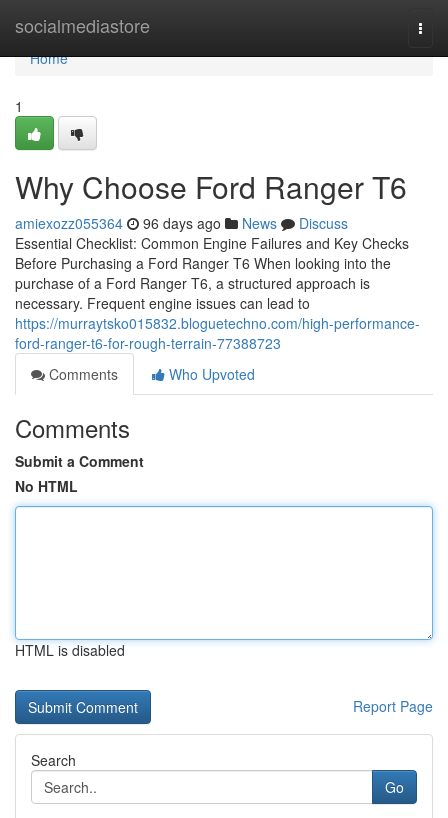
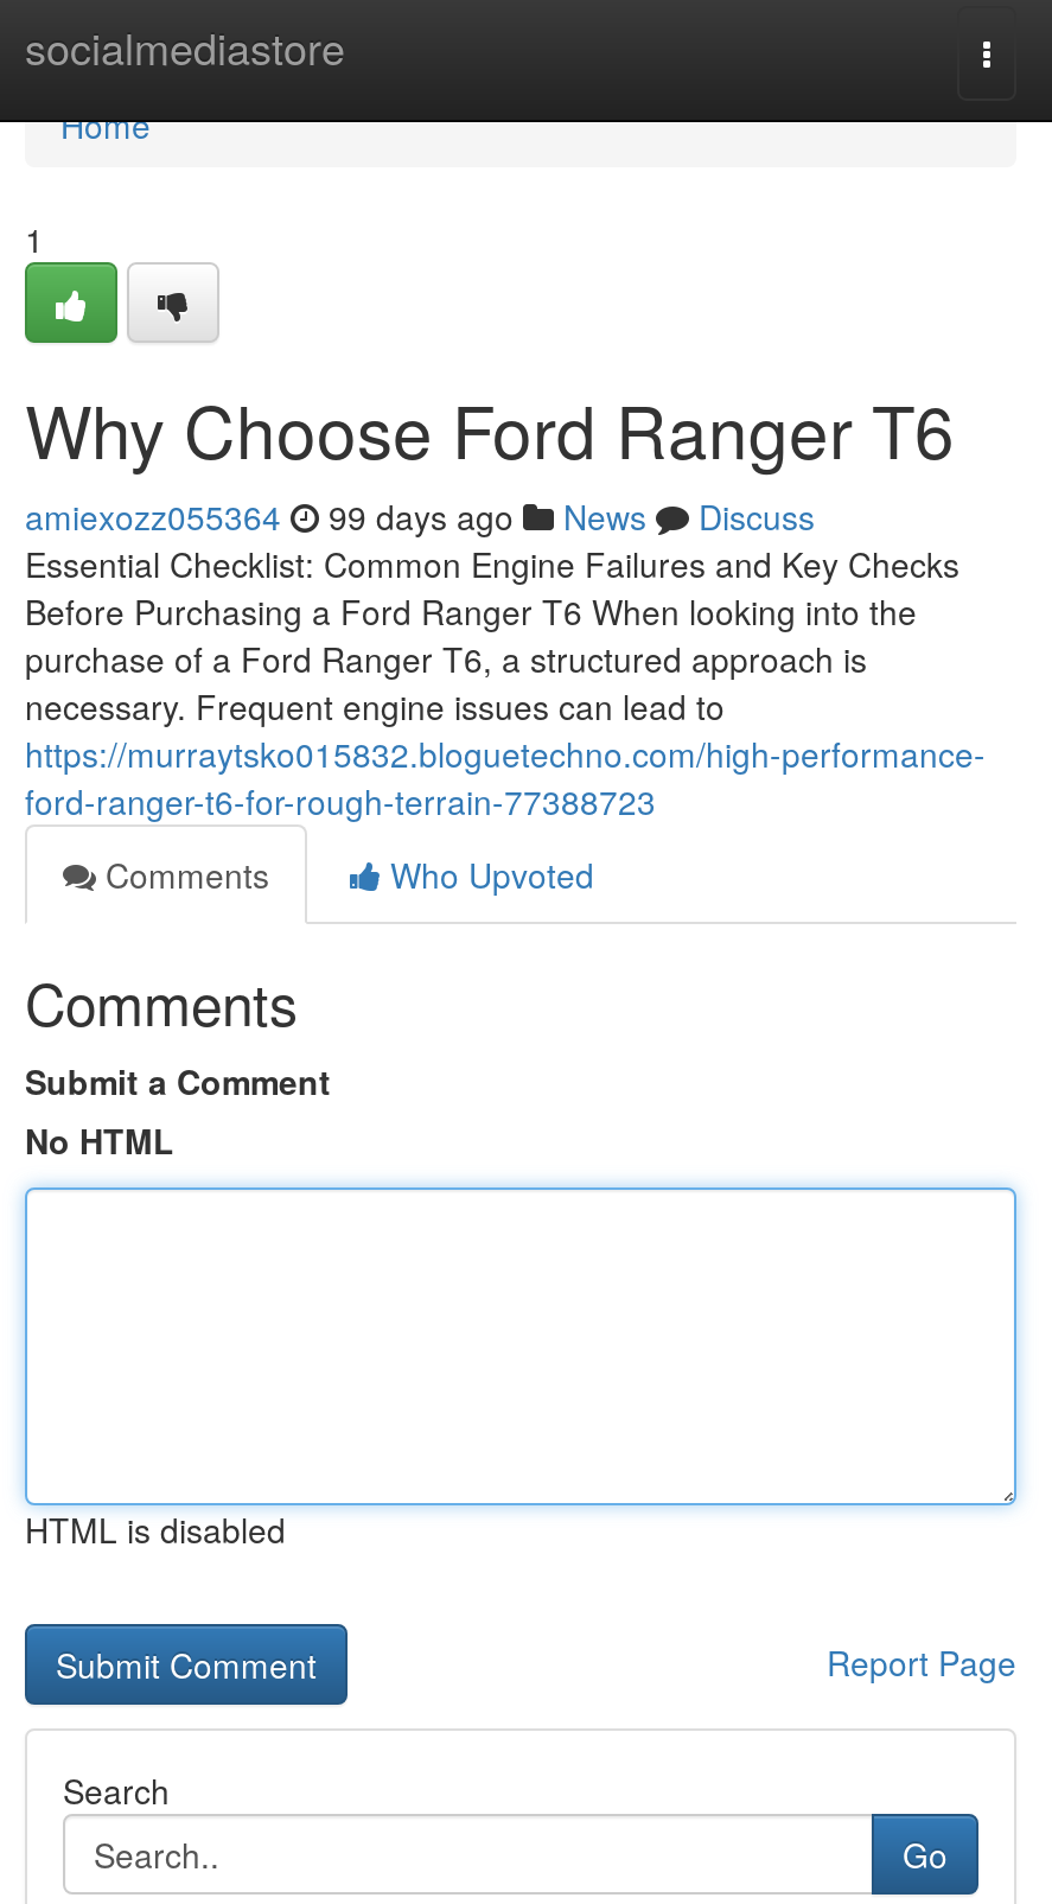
[15,213,348,233] amiexozz055364 96 days ago News Discuss -> [25,492,815,540] amiexozz055364 99 days ago News Discuss

